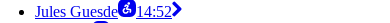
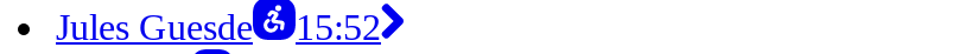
[35,3,172,20] Jules Guesde 14:52 -> [56,8,381,47] Jules Guesde 15:52

